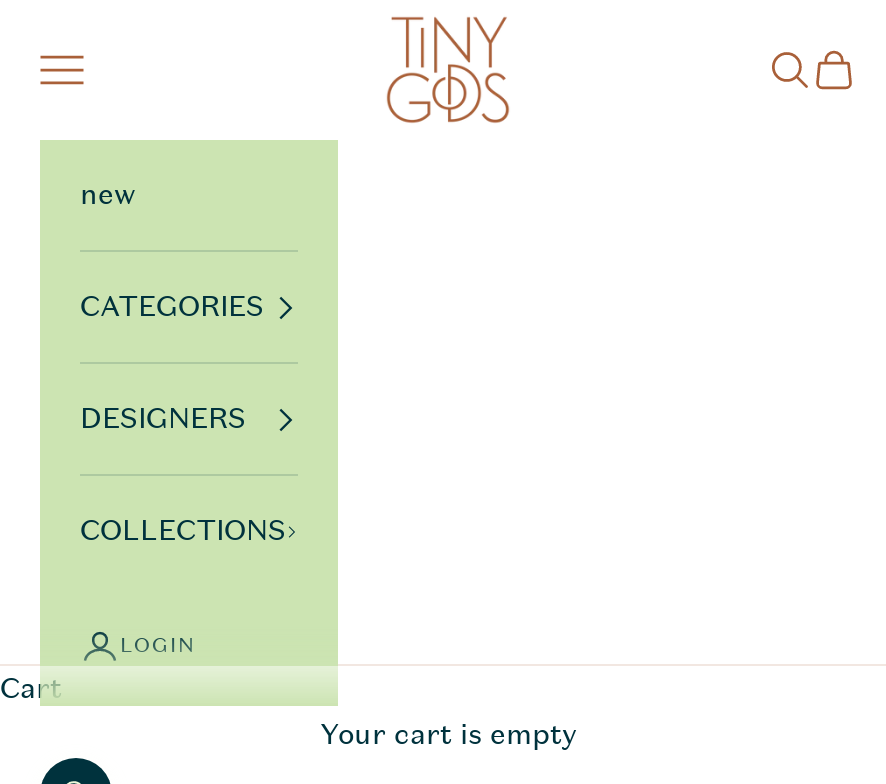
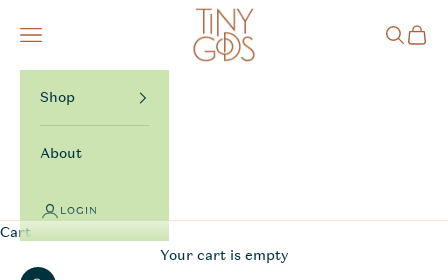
[80,174,286,550] new | CATEGORIES | DESIGNERS | COLLECTIONS -> [40,87,82,163] Shop | About

